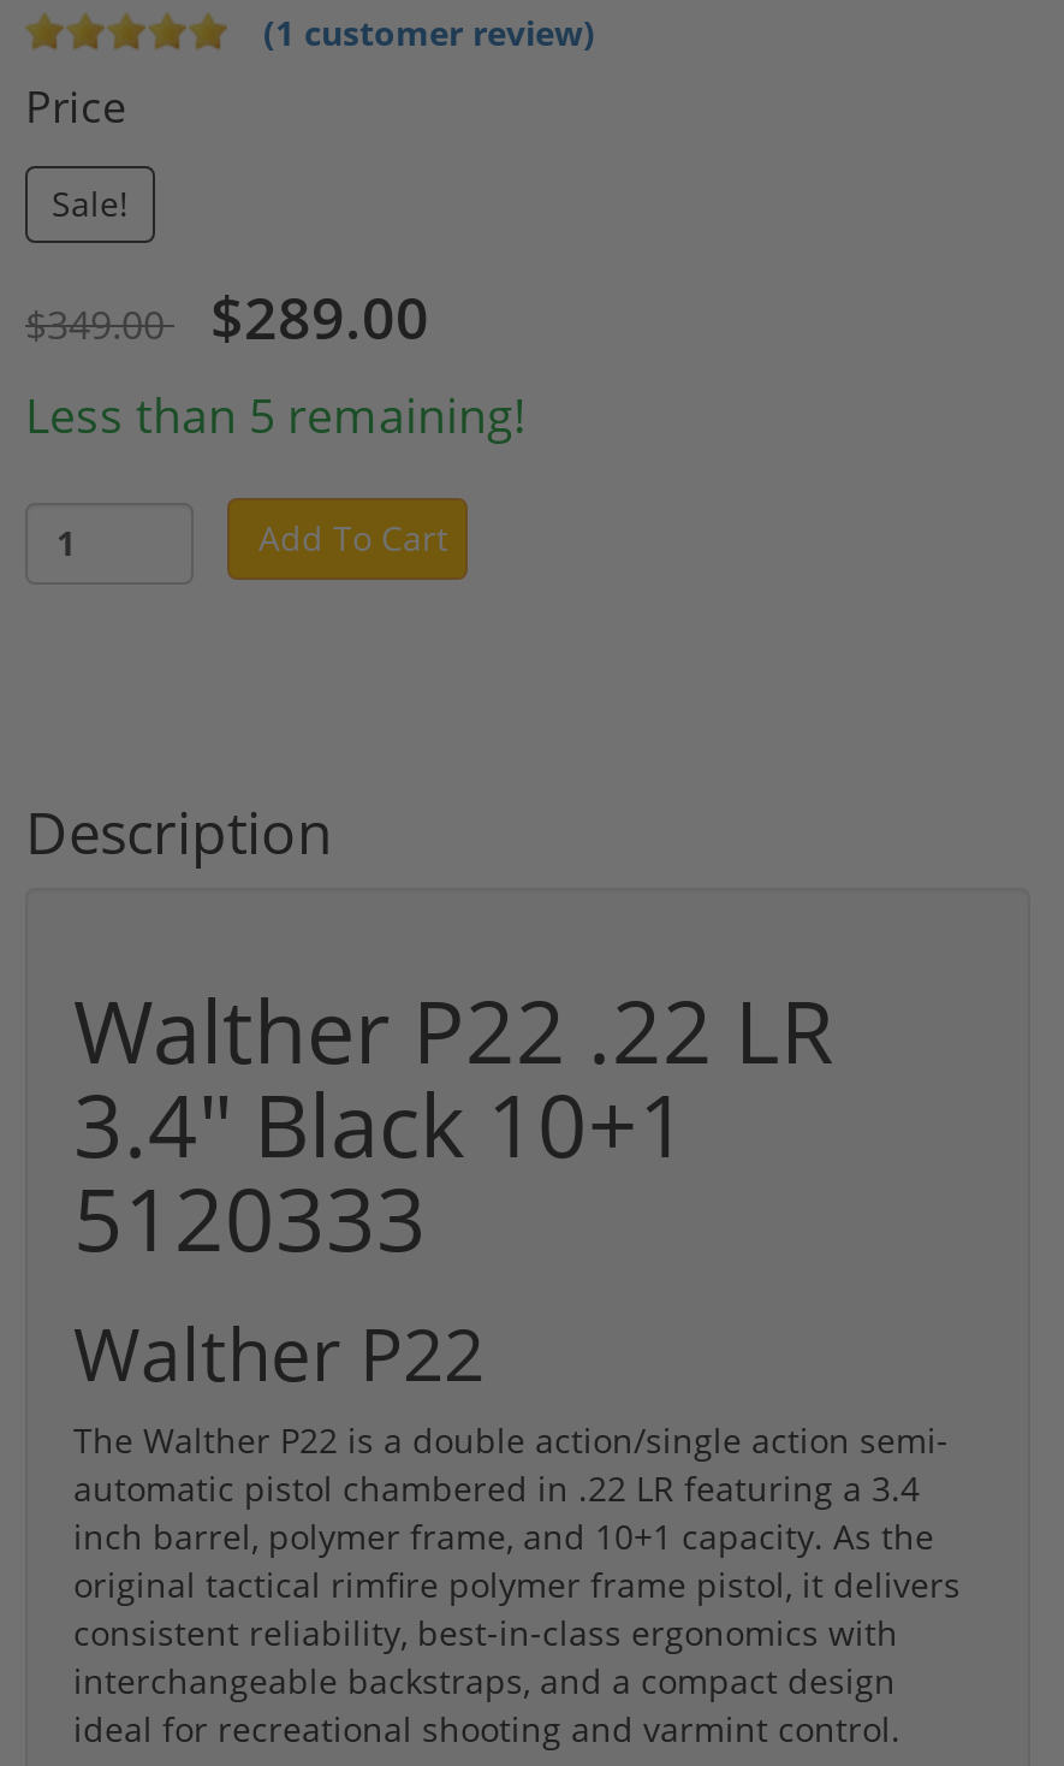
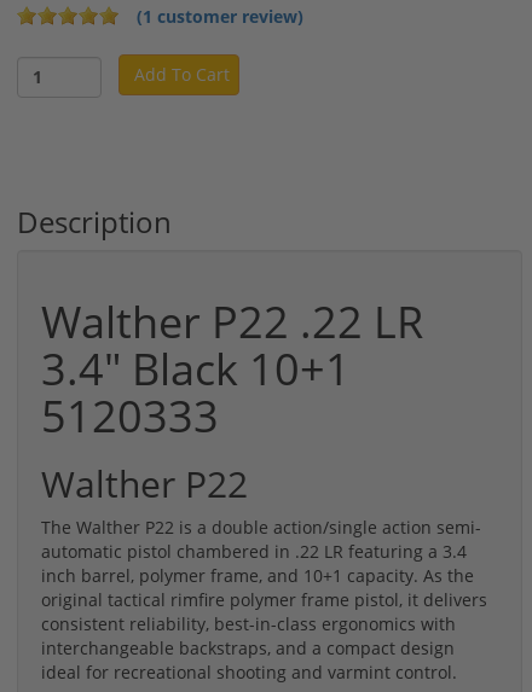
[25,77,525,447] Price | Sale! | $349.00 | $289.00 | Less than 5 remaining! -> none

